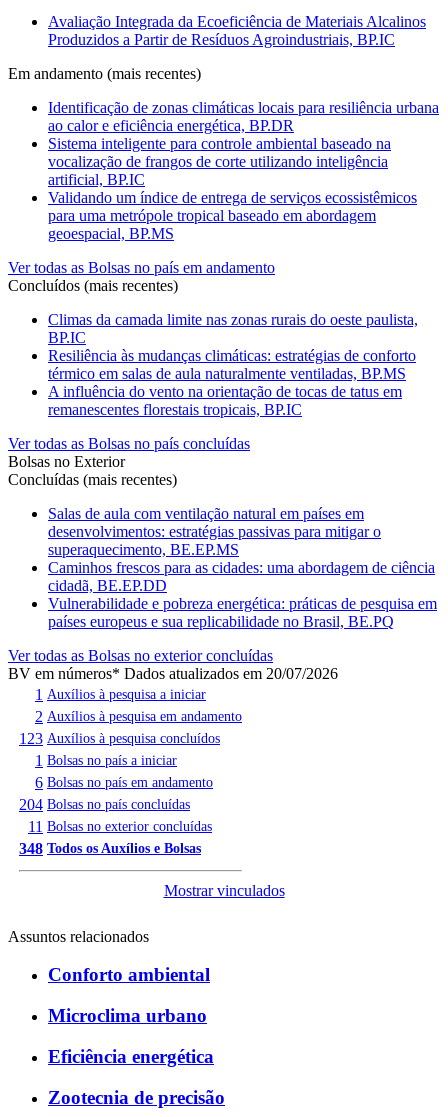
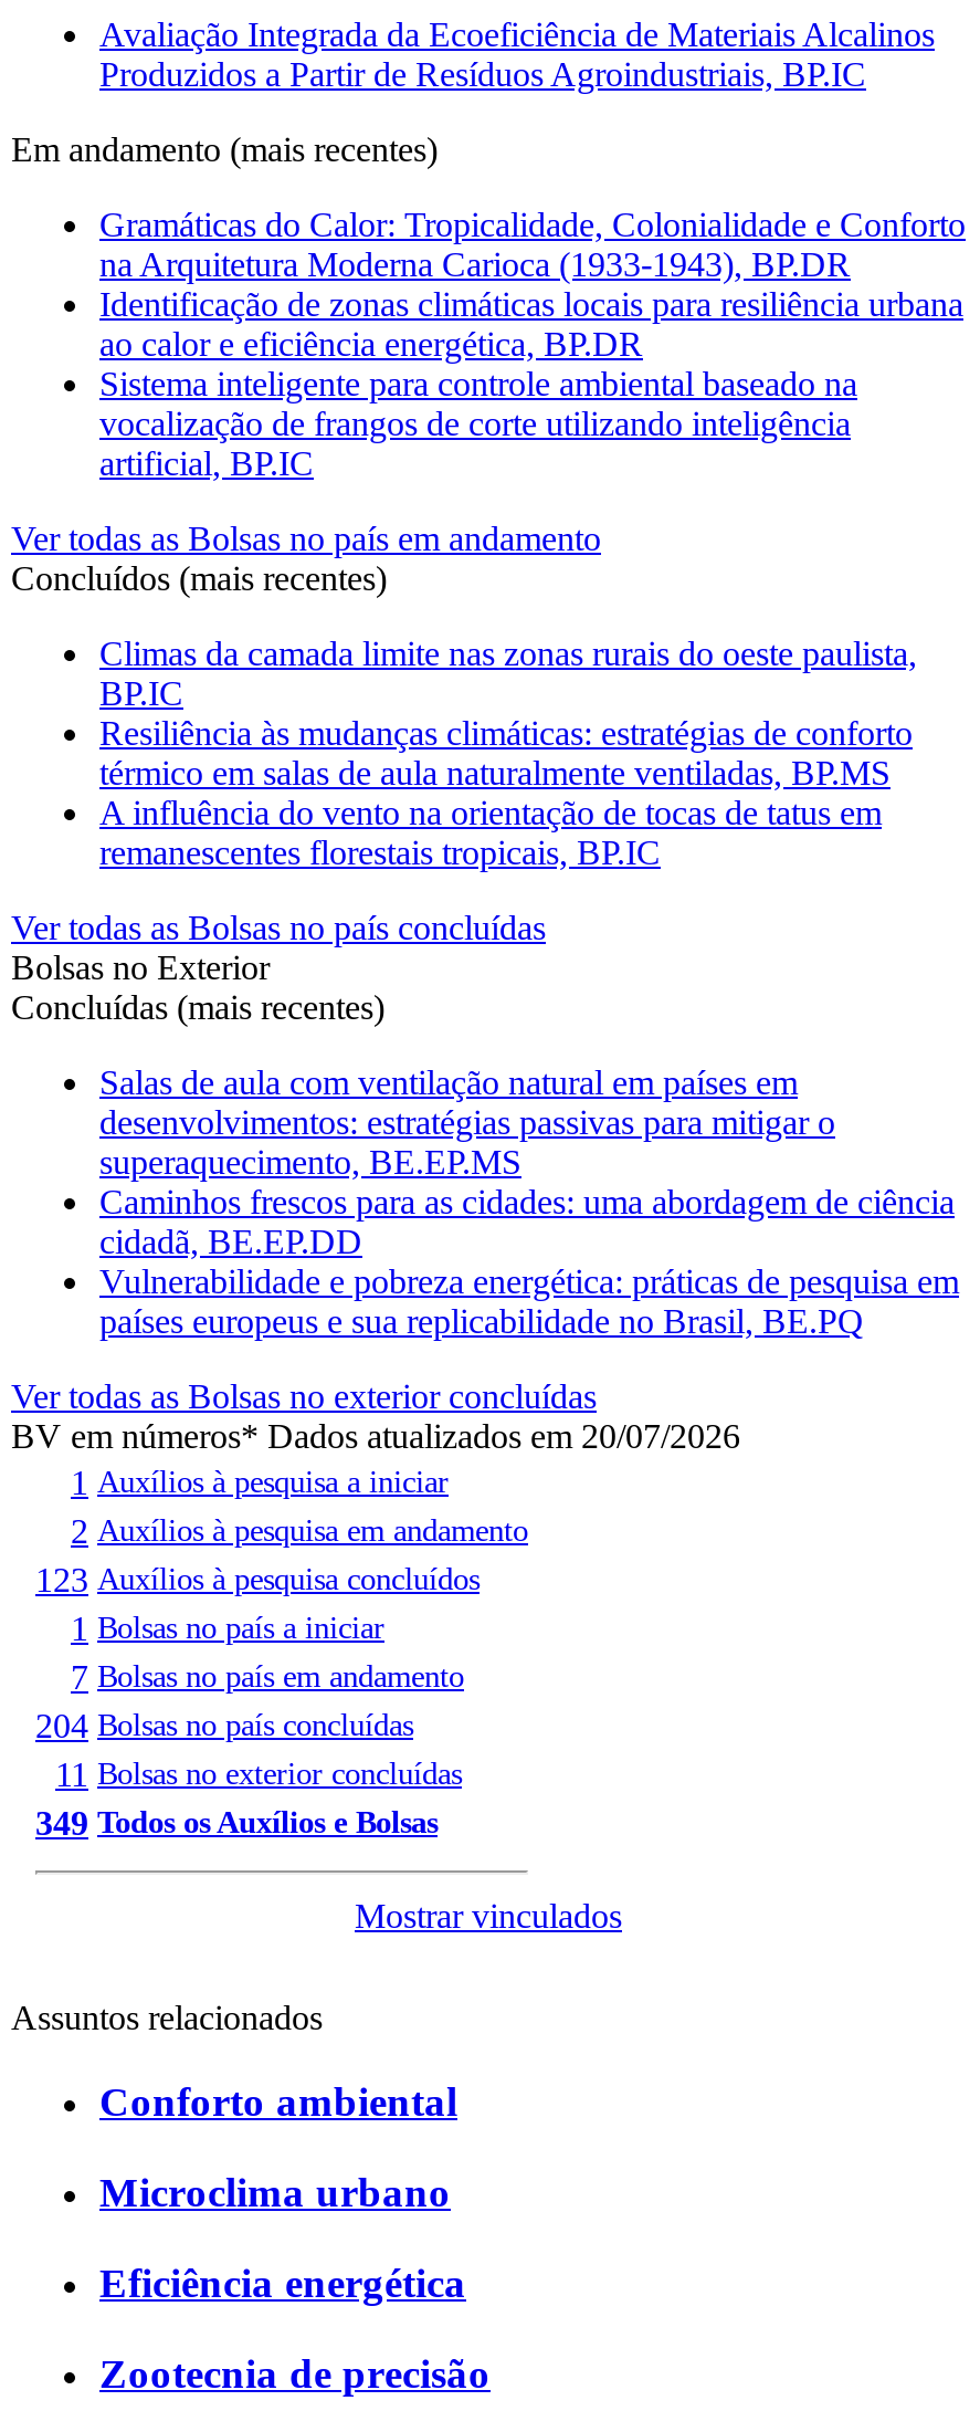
none -> [99,205,966,282] Gramáticas do Calor: Tropicalidade, Colonialidade e Conforto | na Arquitetura Moderna Carioca (1933-1943), BP.DR
moved [48,99,439,188] -> [99,285,963,481]: Identificação de zonas climáticas locais para resiliência urbana | ao calor e eficiência energética, BP.DR | Sistema inteligente para controle ambiental baseado na | vocalização de frangos de corte utilizando inteligência | artificial, BP.IC
[48,189,417,242] Validando um índice de entrega de serviços ecossistêmicos | para uma metrópole tropical baseado em abordagem | geoespacial, BP.MS -> none
[35,774,213,791] 6 Bolsas no país em andamento -> [71,1658,464,1695] 7 Bolsas no país em andamento
[19,840,201,857] 348 Todos os Auxílios e Bolsas -> [35,1803,438,1841] 349 Todos os Auxílios e Bolsas

